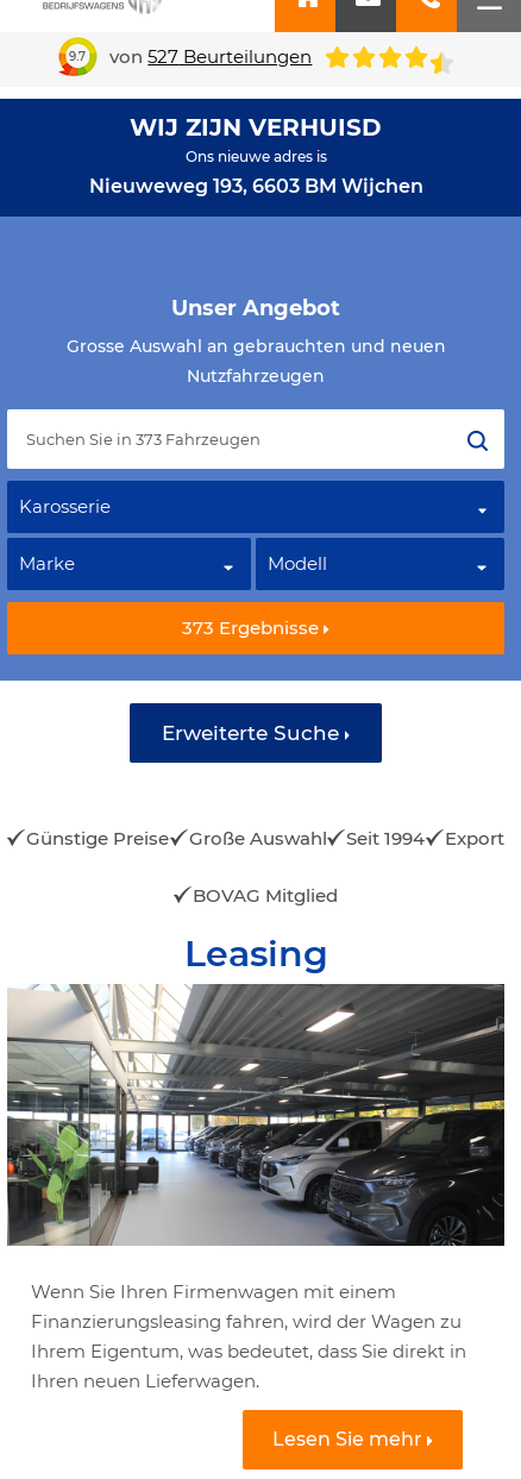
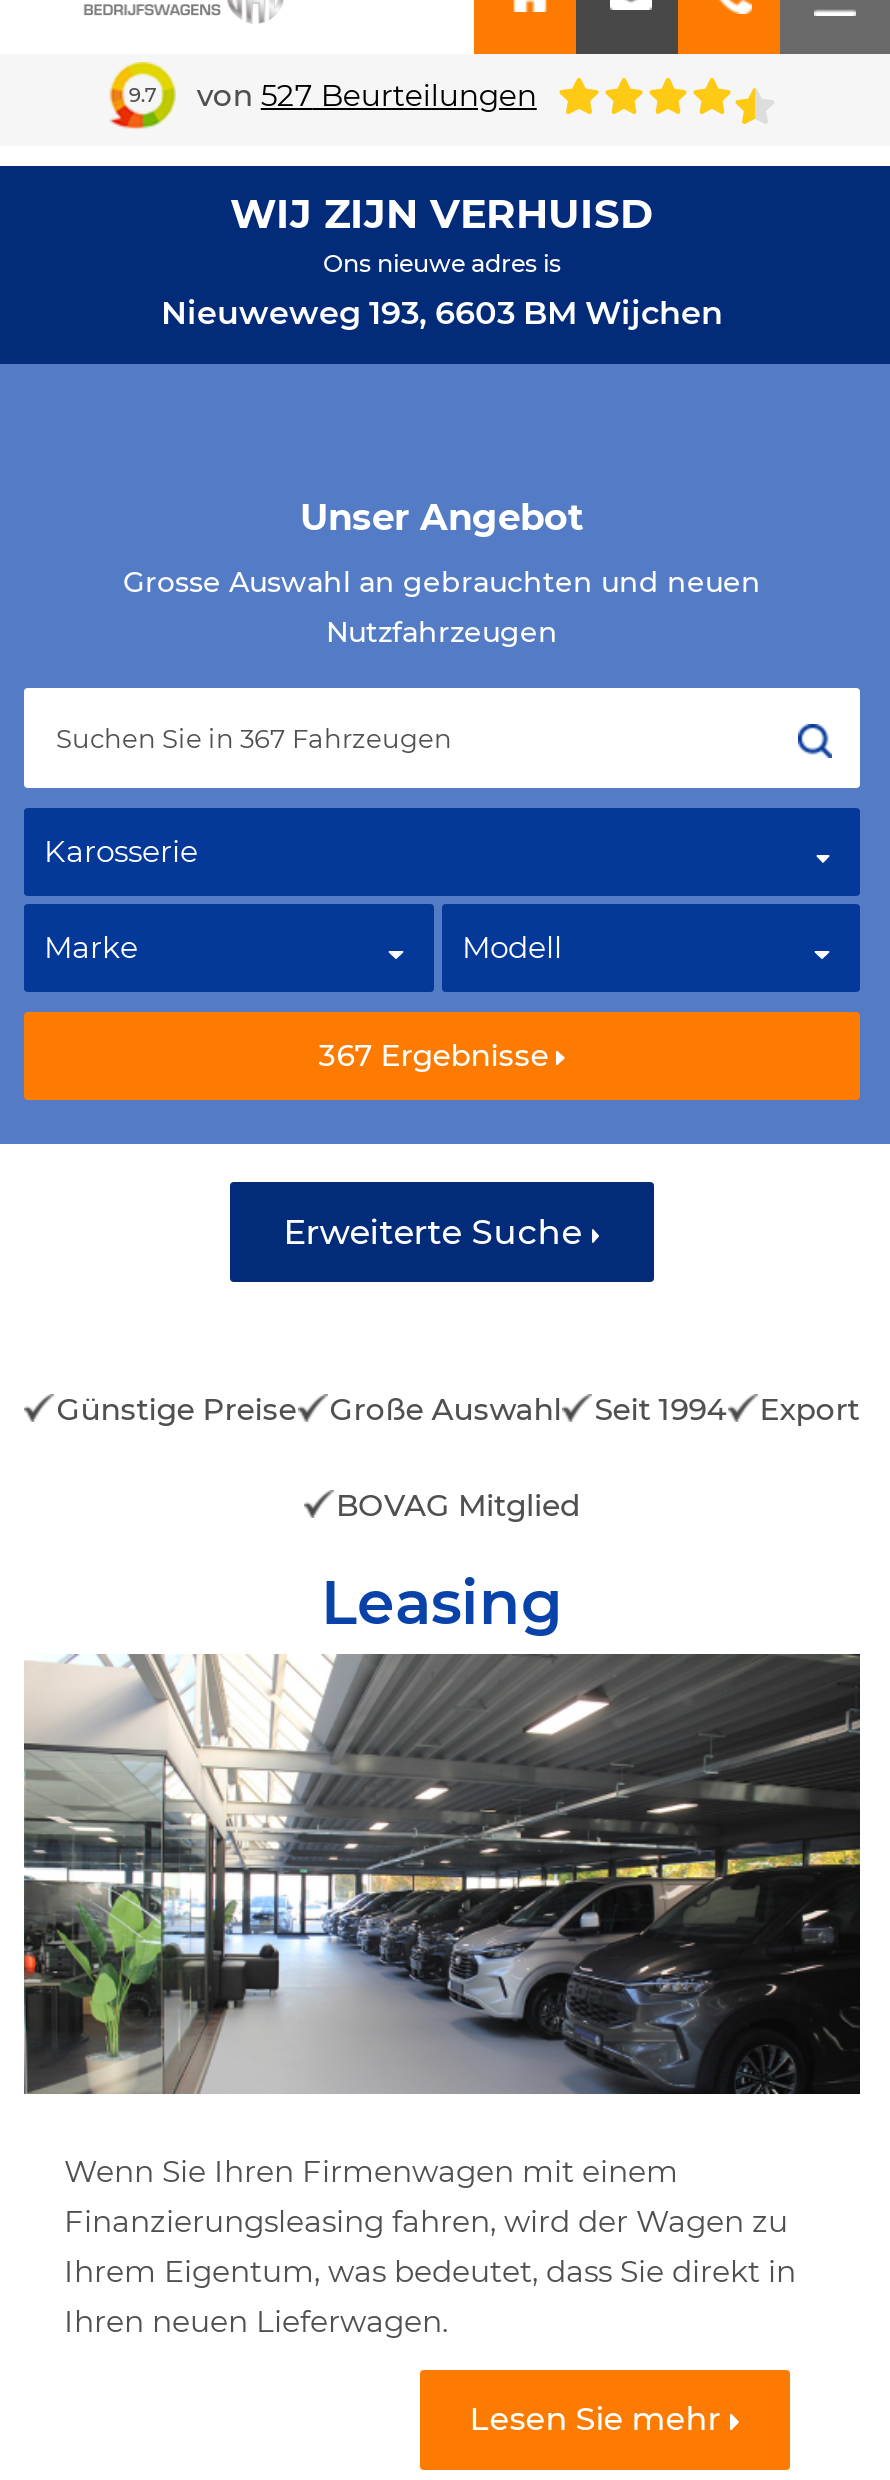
[182,617,324,639] 373 Ergebnisse -> [318,1036,556,1074] 367 Ergebnisse

